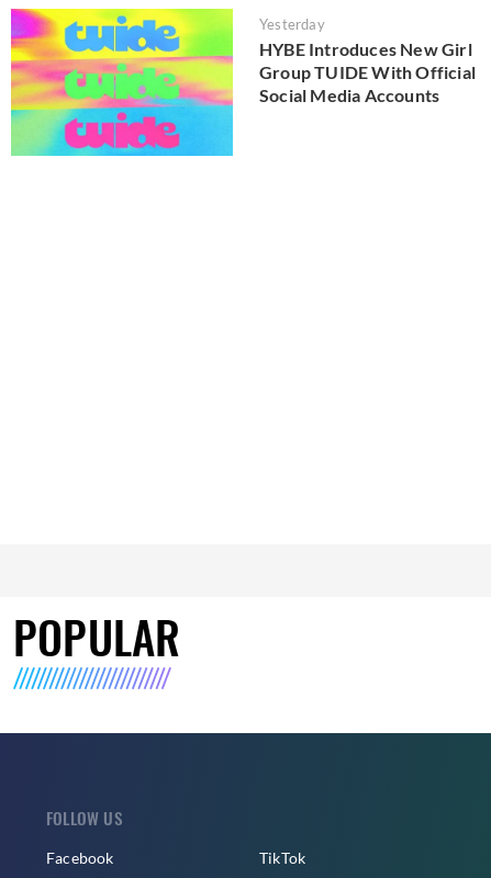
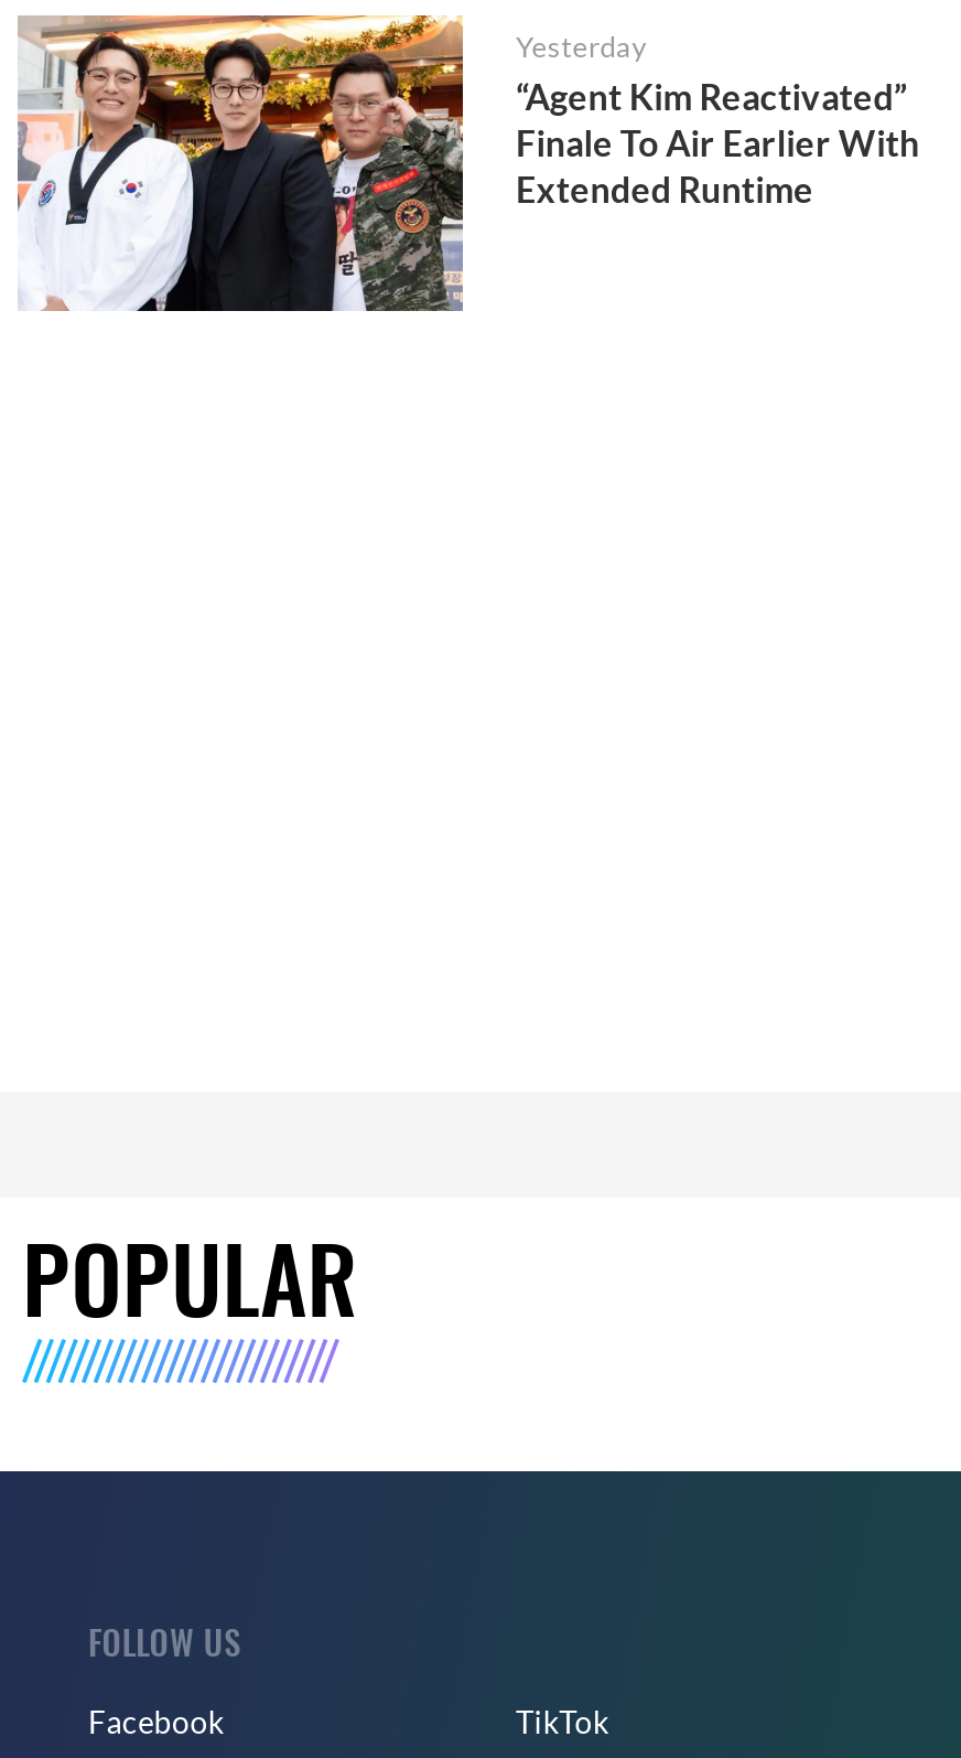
[10,8,476,157] [image] | HYBE Introduces New Girl | Group TUIDE With Official | Social Media Accounts -> [15,13,920,313] [image] | “Agent Kim Reactivated” | Finale To Air Earlier With | Extended Runtime

